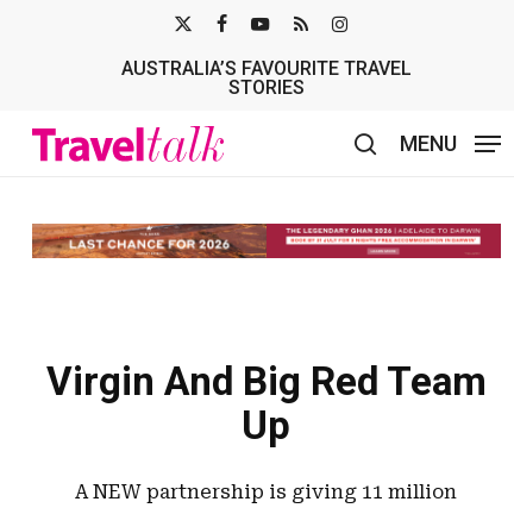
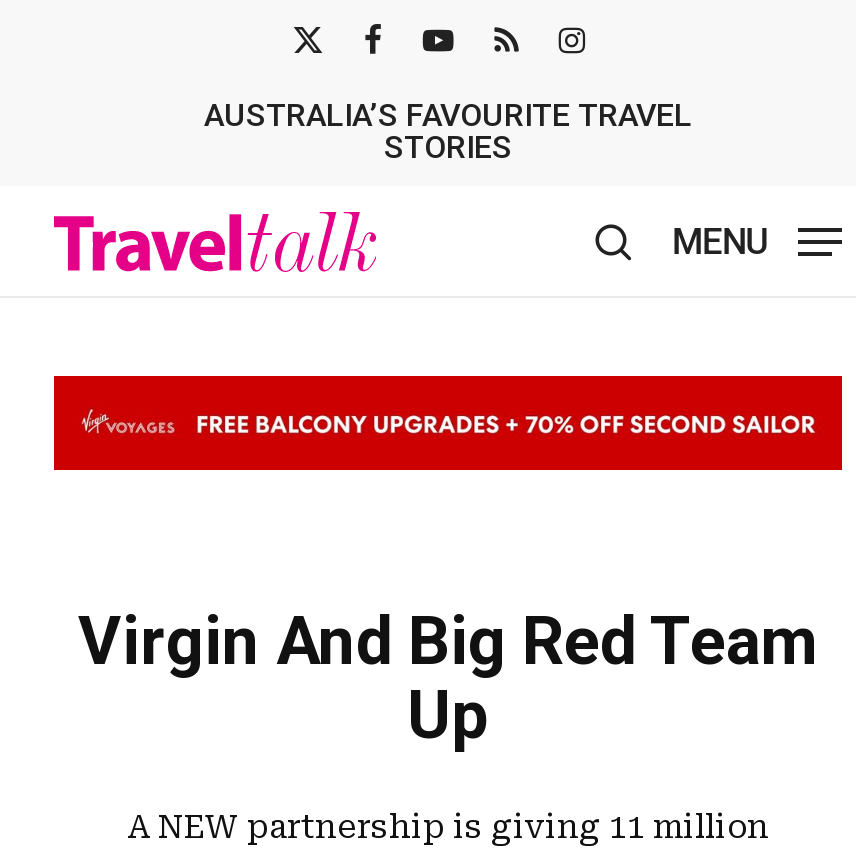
[31,222,502,281] [image] -> [52,374,844,474] [image]

